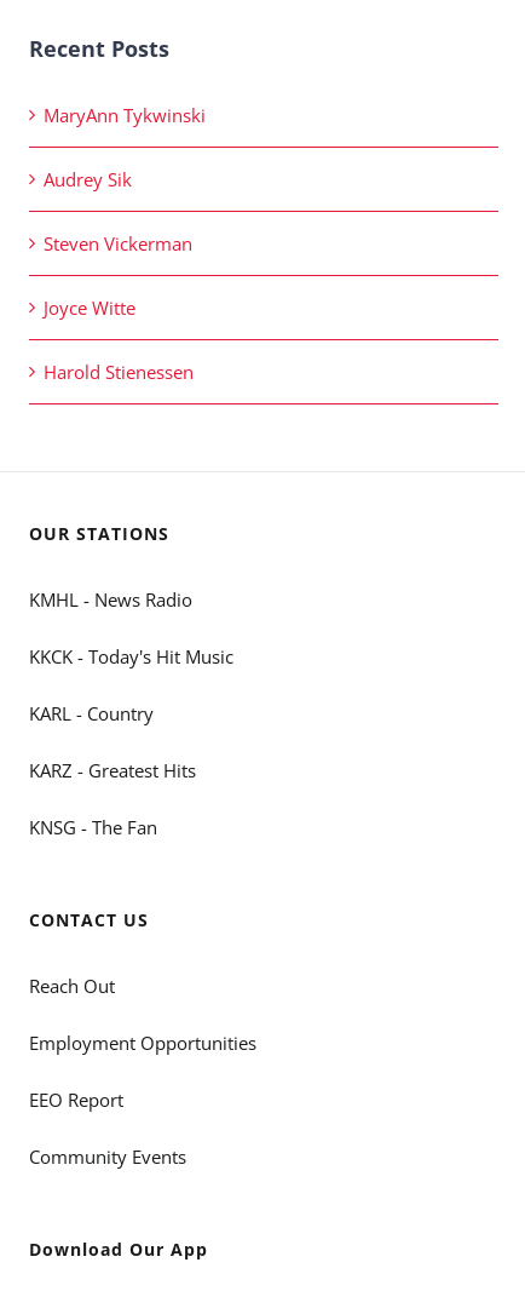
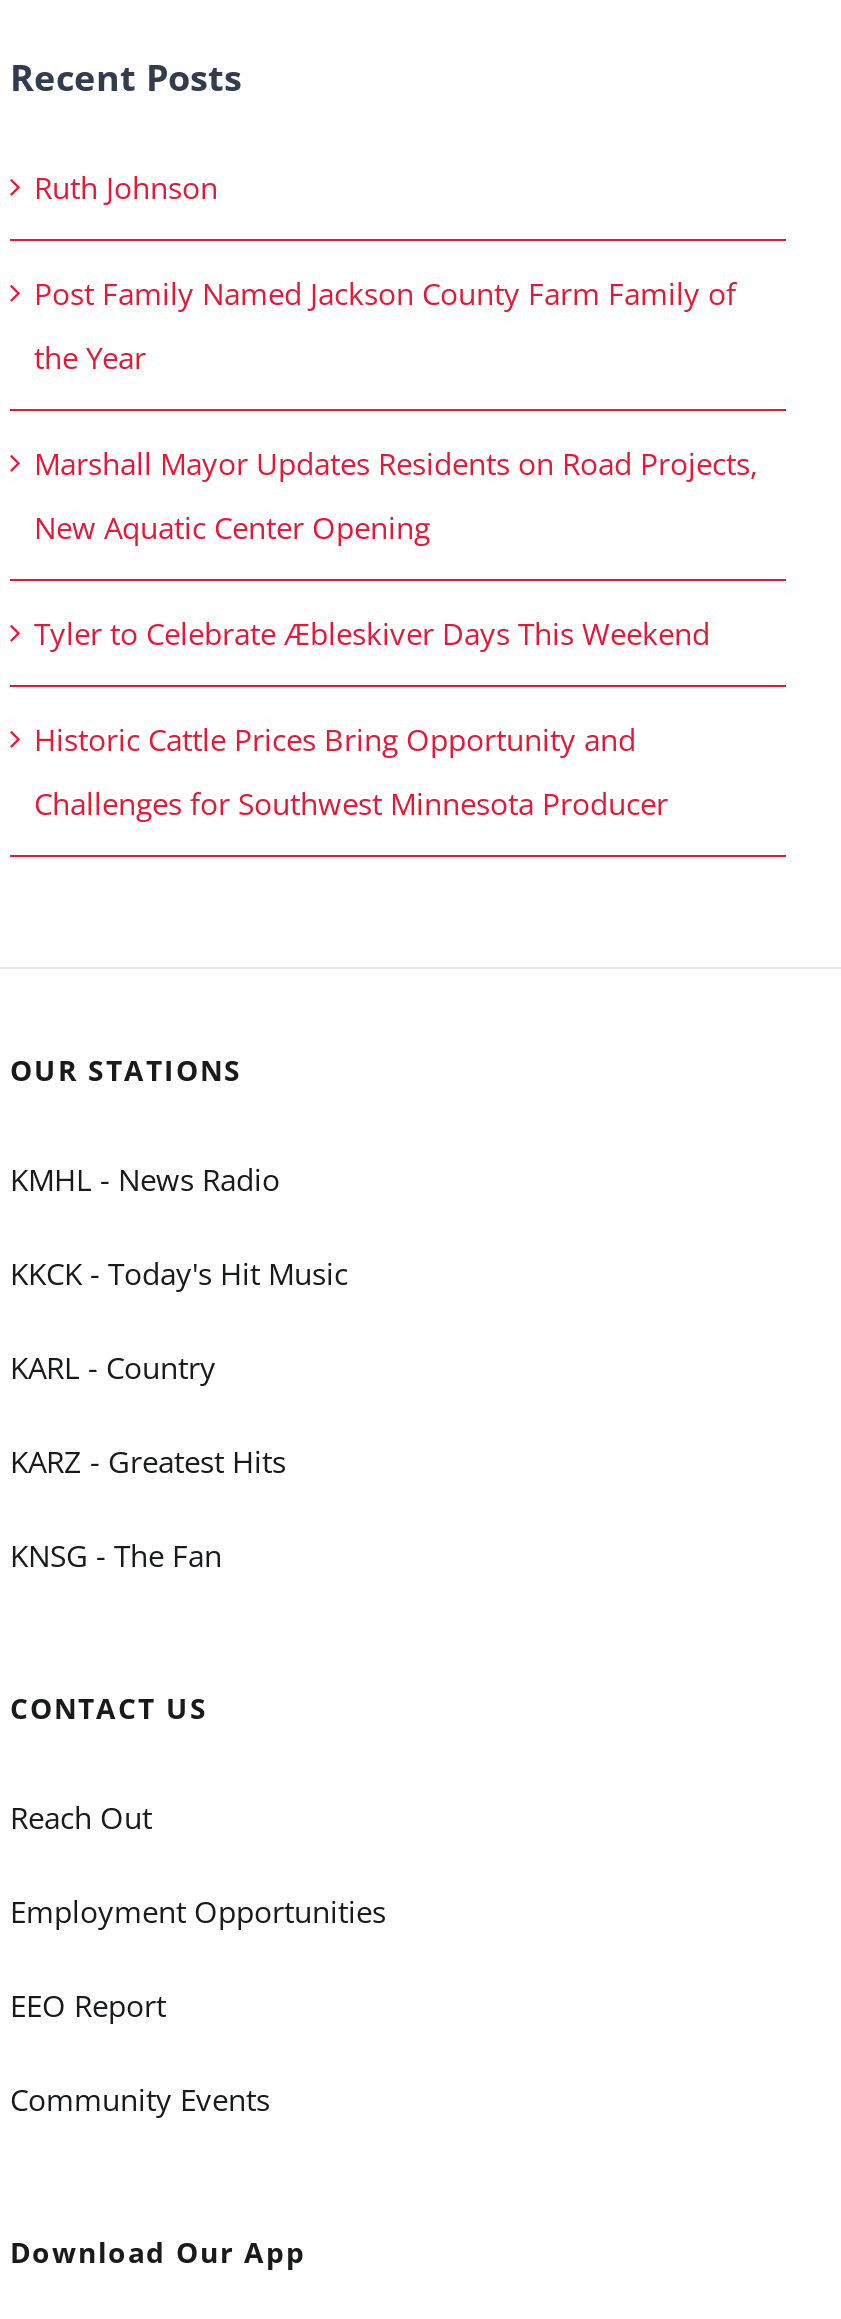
[44,103,206,384] MaryAnn Tykwinski | Audrey Sik | Steven Vickerman | Joyce Witte | Harold Stienessen -> [34,166,758,822] Ruth Johnson | Post Family Named Jackson County Farm Family of | the Year | Marshall Mayor Updates Residents on Road Projects, | New Aquatic Center Opening | Tyler to Celebrate Æbleskiver Days This Weekend | Historic Cattle Prices Bring Opportunity and | Challenges for Southwest Minnesota Producer

